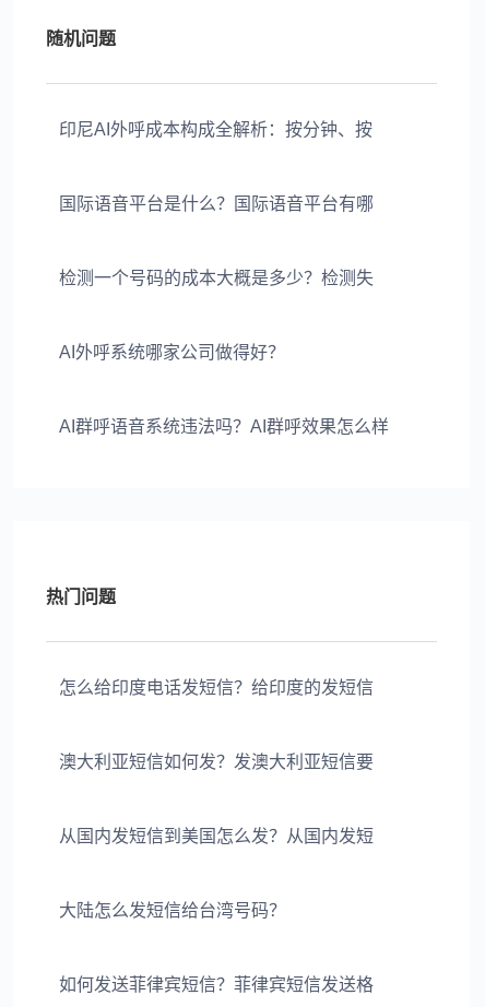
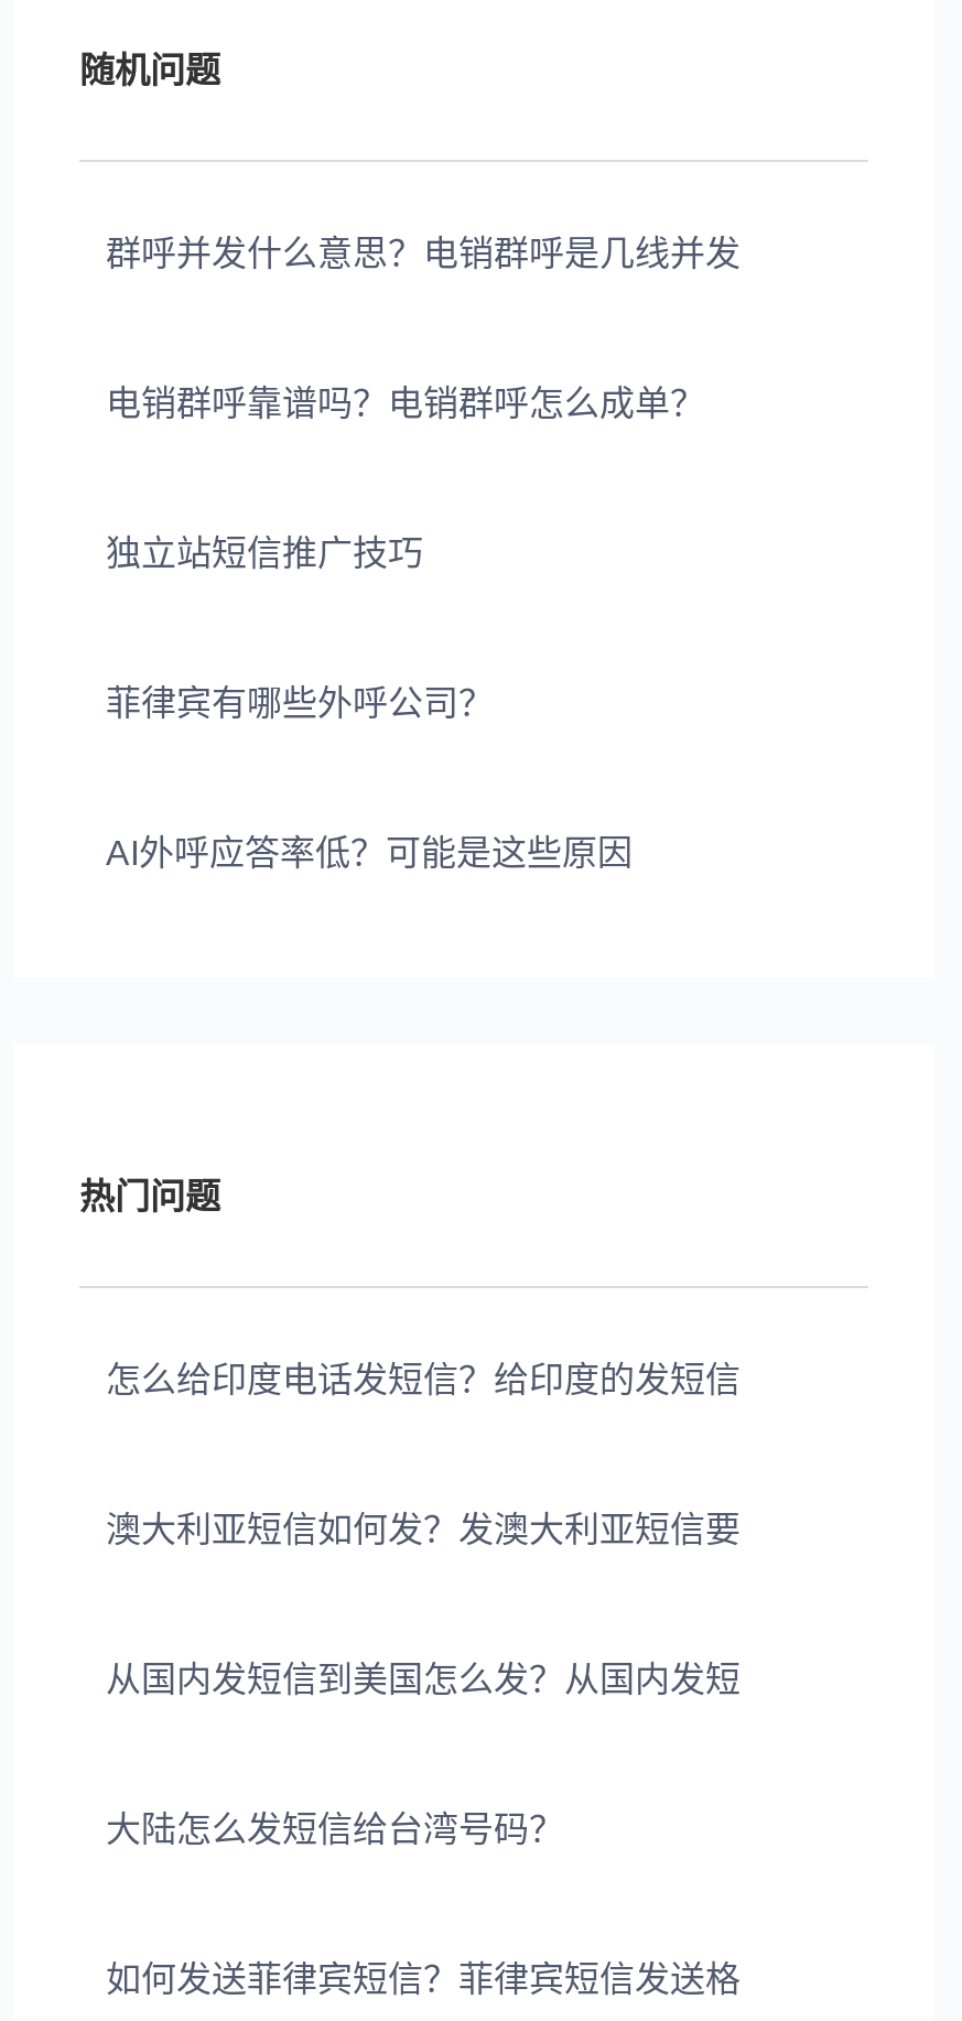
[59,120,372,139] 印尼AI外呼成本构成全解析：按分钟、按 -> [106,235,741,272] 群呼并发什么意思？电销群呼是几线并发
[59,194,374,213] 国际语音平台是什么？国际语音平台有哪 -> [106,385,705,422] 电销群呼靠谱吗？电销群呼怎么成单？
[59,269,374,287] 检测一个号码的成本大概是多少？检测失 -> [106,534,423,572] 独立站短信推广技巧
[59,343,285,362] AI外呼系统哪家公司做得好？ -> [106,684,494,722] 菲律宾有哪些外呼公司？
[59,417,389,436] AI群呼语音系统违法吗？AI群呼效果怎么样 -> [106,834,633,872] AI外呼应答率低？可能是这些原因

